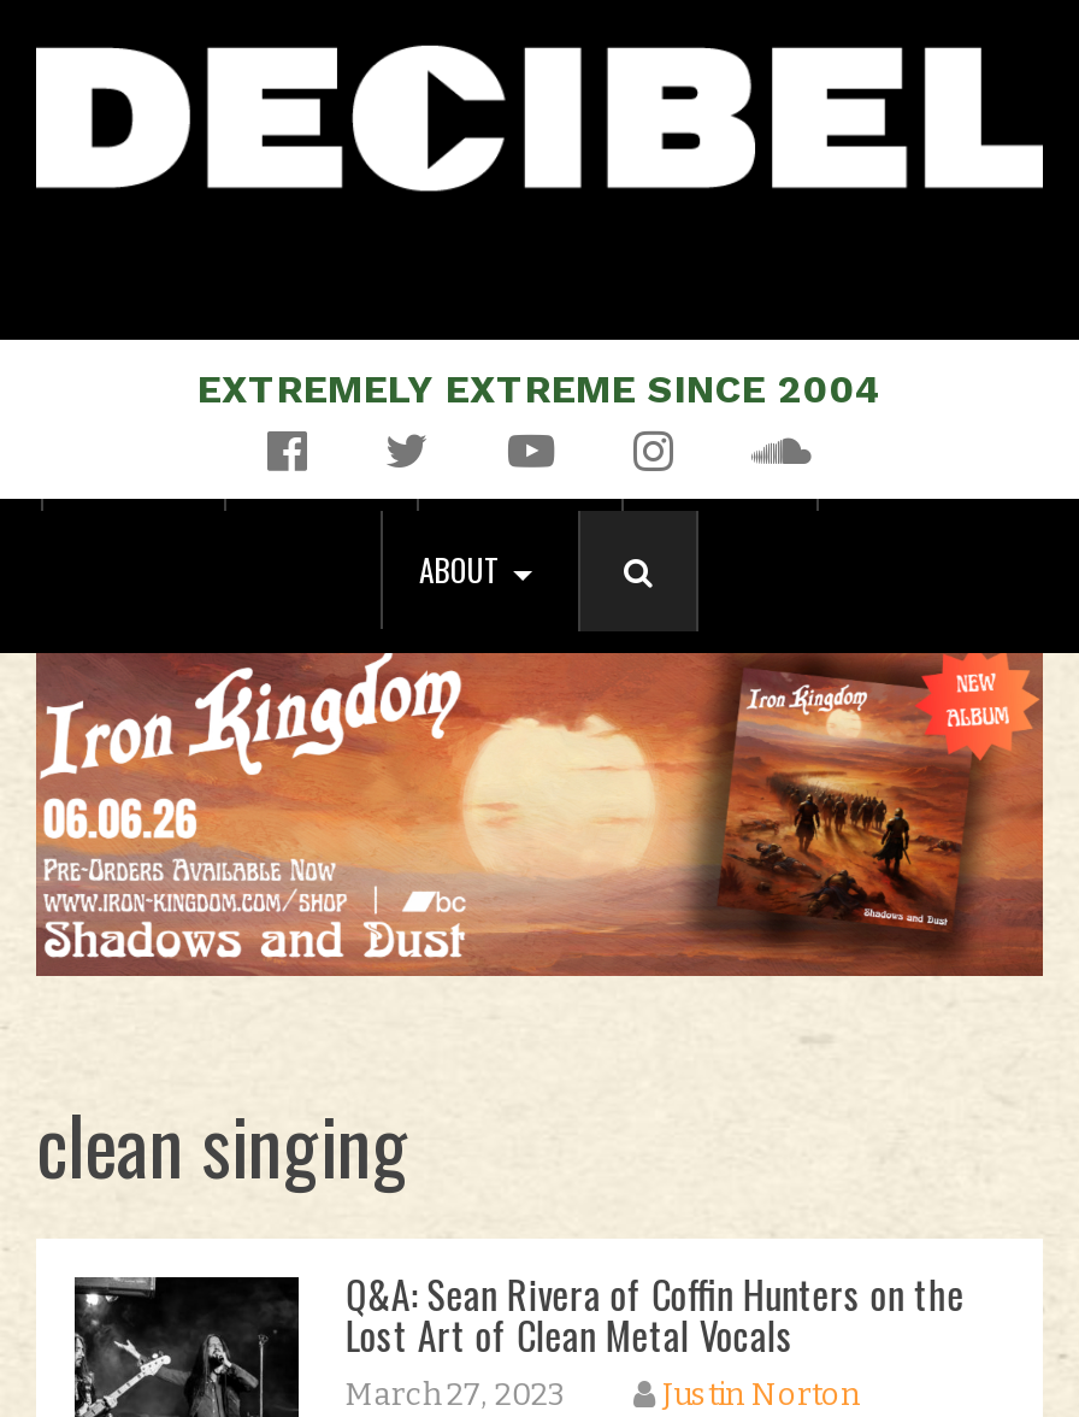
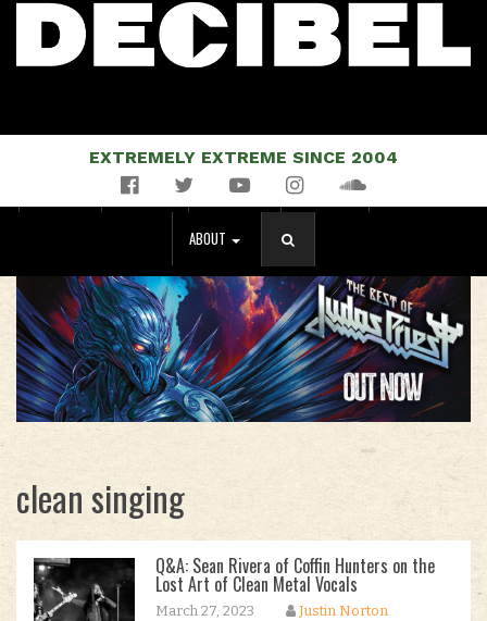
[34,651,1045,978] [image] -> [15,275,472,423] [image]

